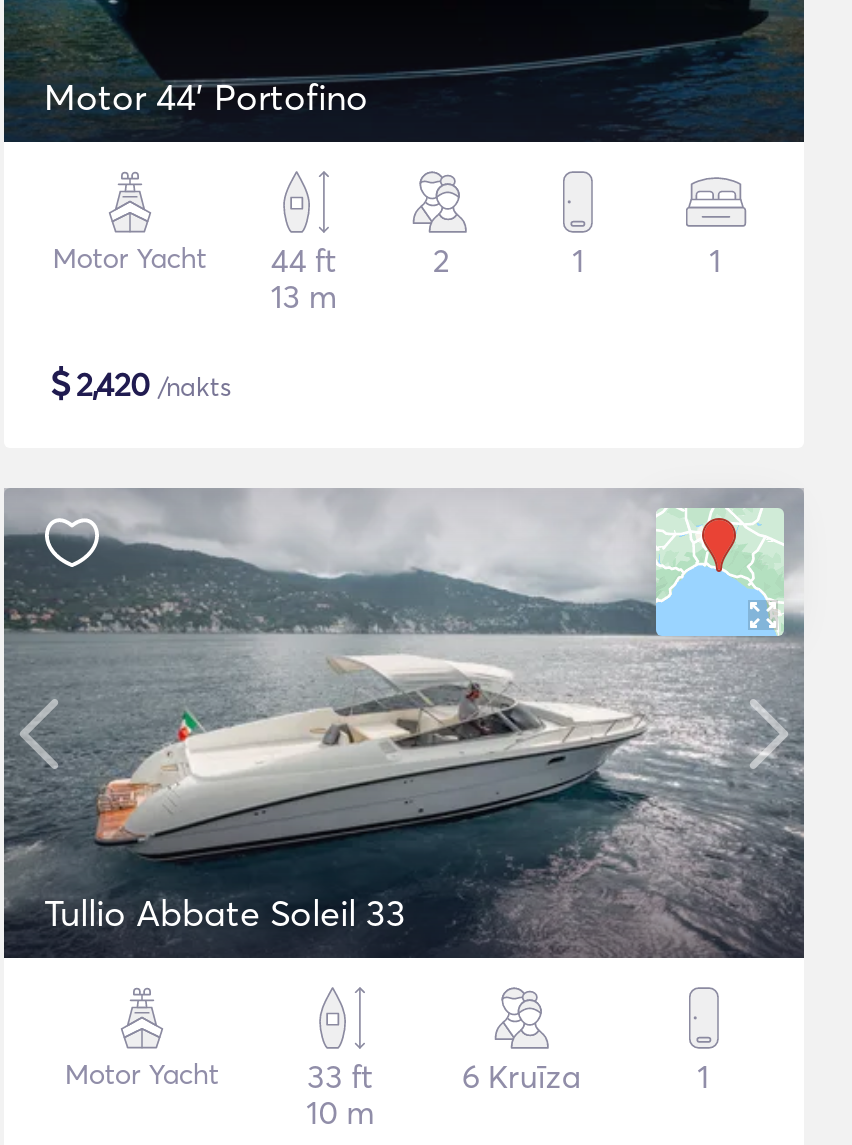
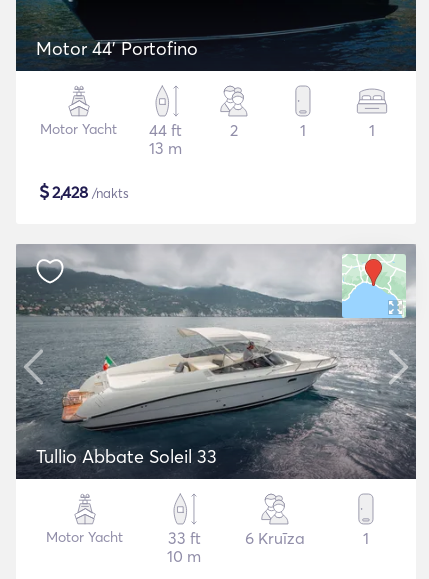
[50,360,232,406] $2,420 /nakts -> [39,180,129,203] $2,428 /nakts

